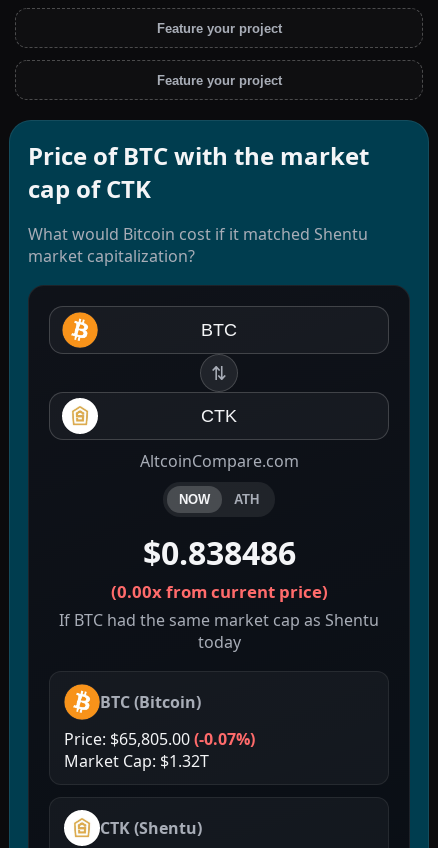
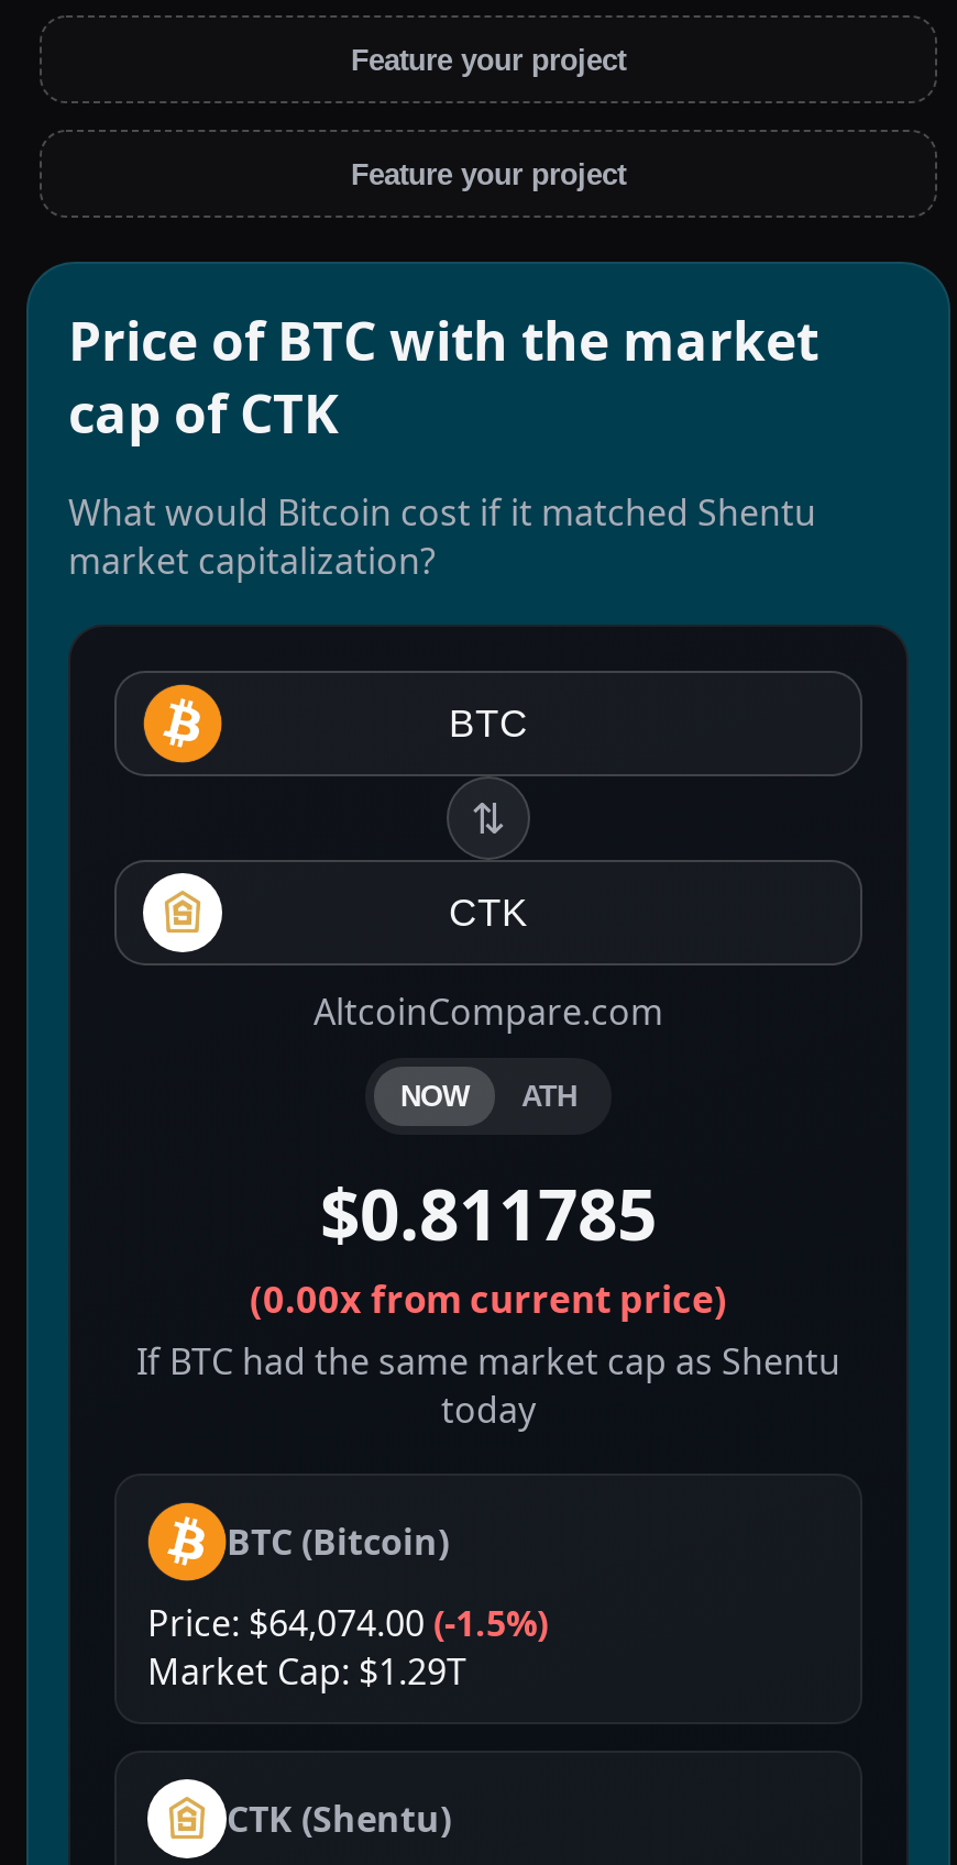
[142,531,295,574] $0.838486 -> [320,1166,657,1260] $0.811785
[64,728,255,750] Price: $65,805.00 (-0.07%) -> [147,1599,548,1647] Price: $64,074.00 (-1.5%)
[64,750,209,772] Market Cap: $1.32T -> [147,1647,466,1696] Market Cap: $1.29T

